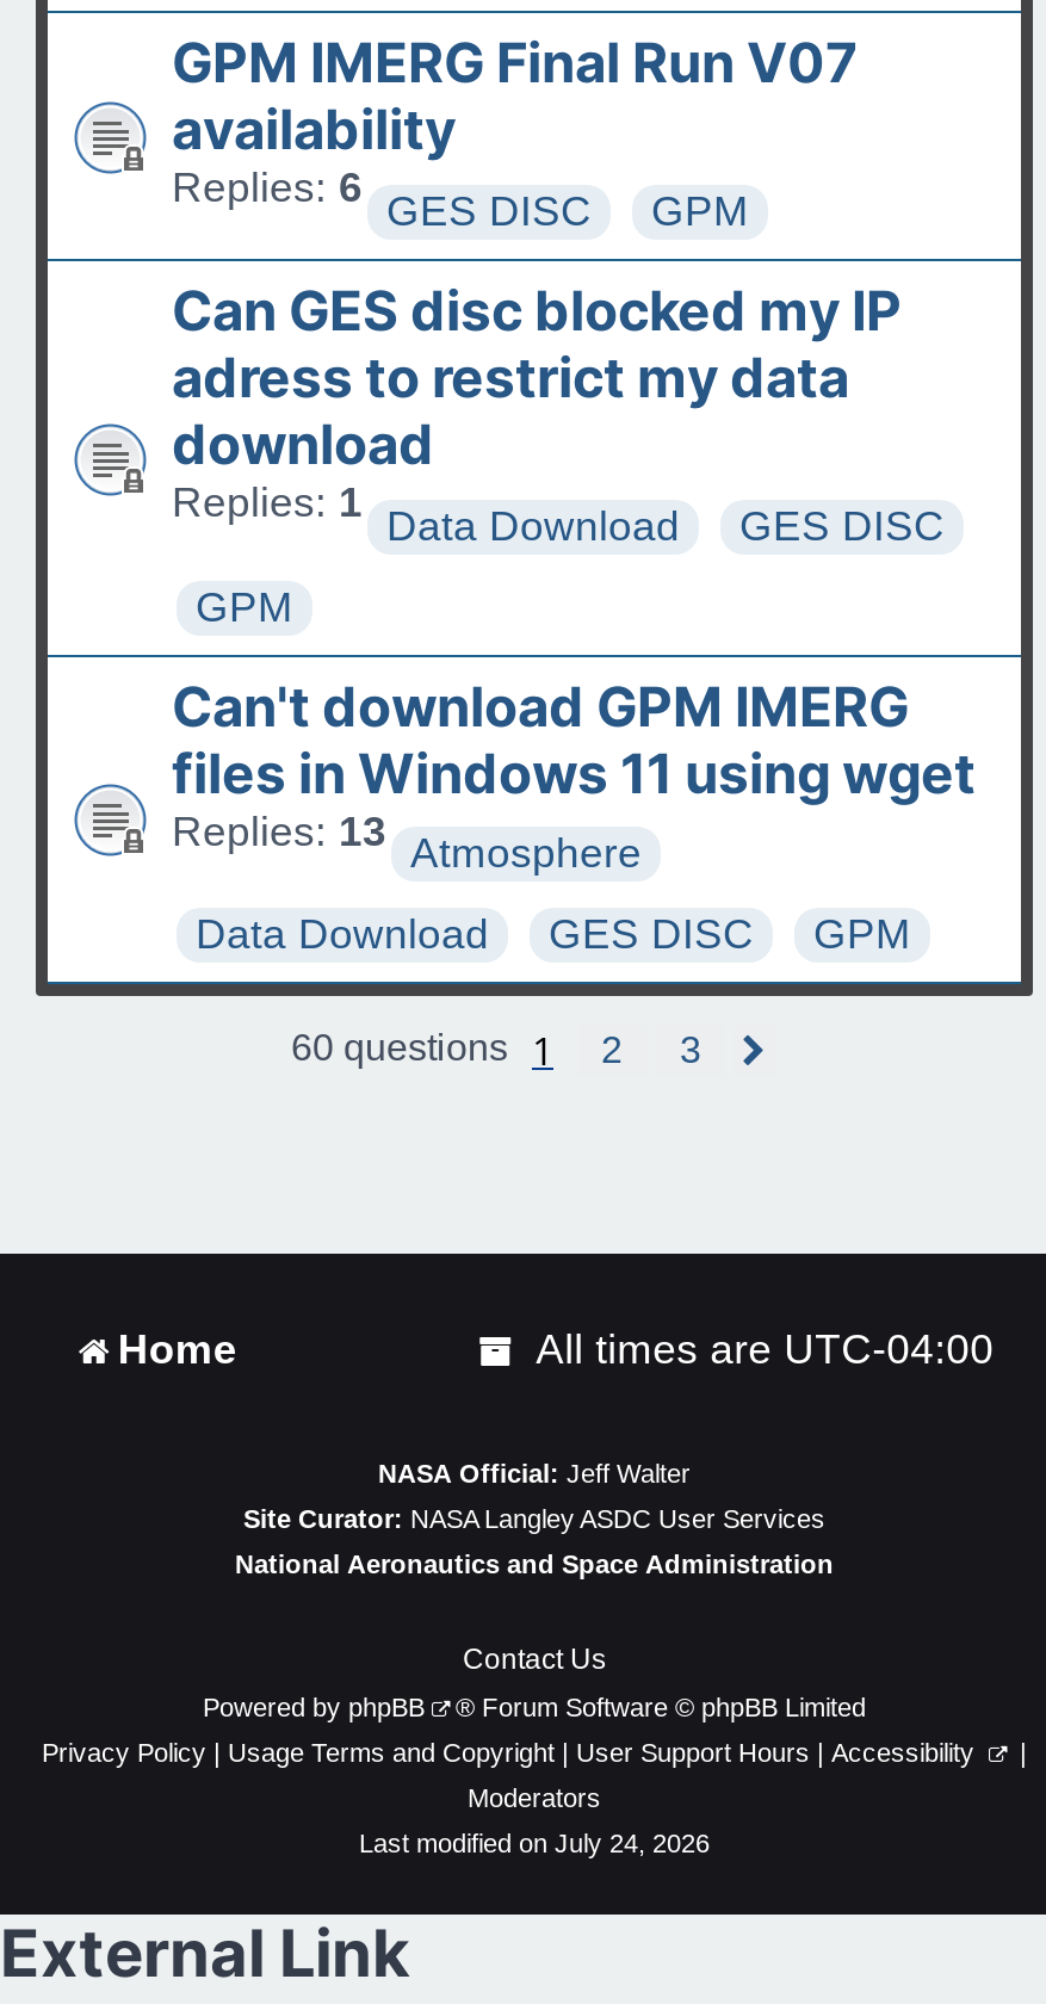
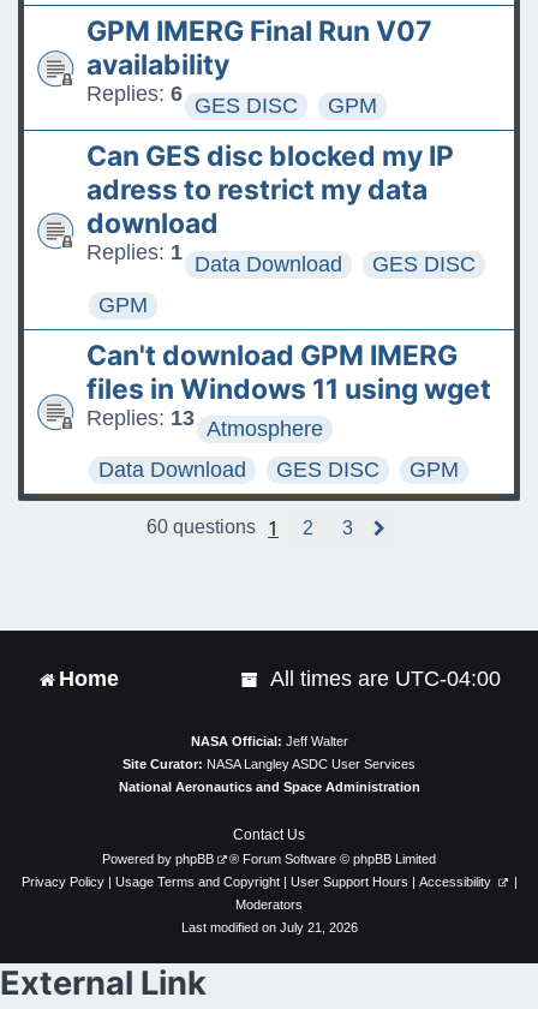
[359,1829,710,1858] Last modified on July 24, 2026 -> [181,920,357,935] Last modified on July 21, 2026

